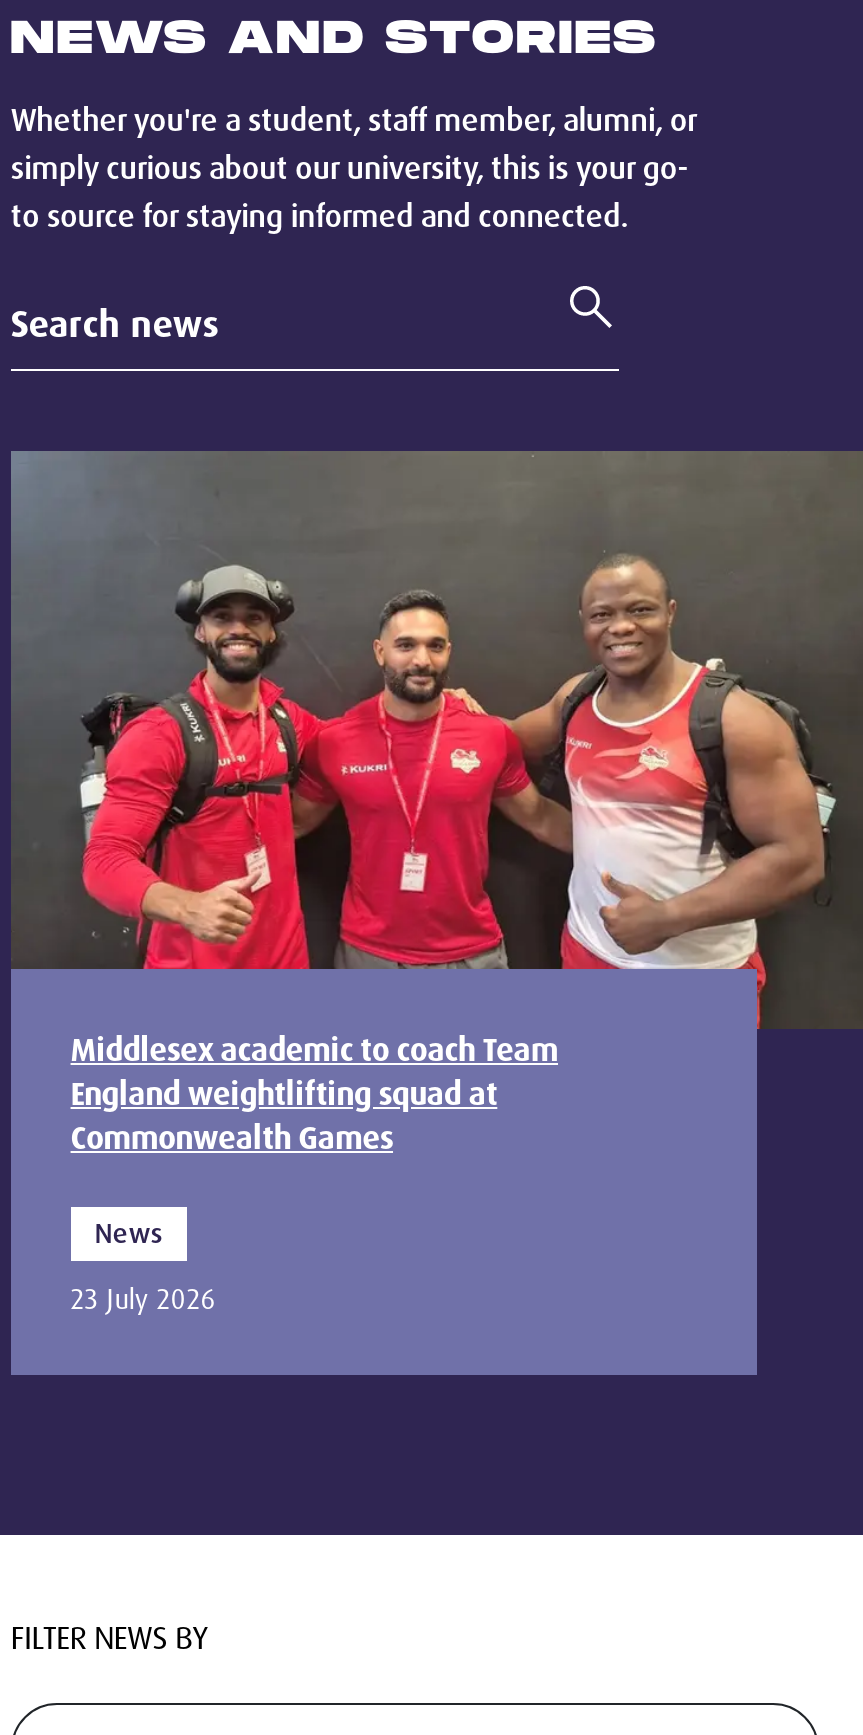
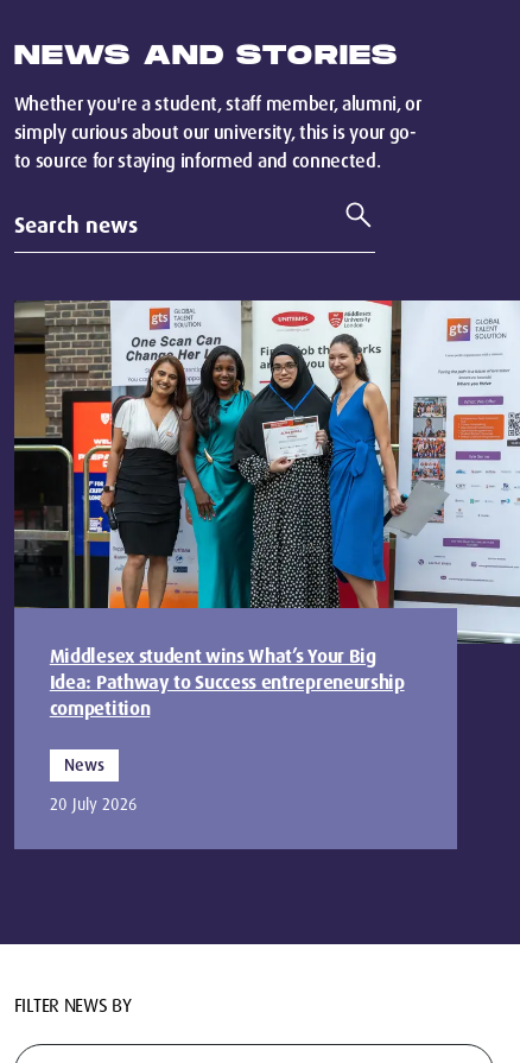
[11,451,857,1160] [image] | Middlesex academic to coach Team | England weightlifting squad at | Commonwealth Games -> [14,299,516,721] [image] | Middlesex student wins What’s Your Big | Idea: Pathway to Success entrepreneurship | competition
[71,1282,215,1318] 23 July 2026 -> [50,794,136,815] 20 July 2026

